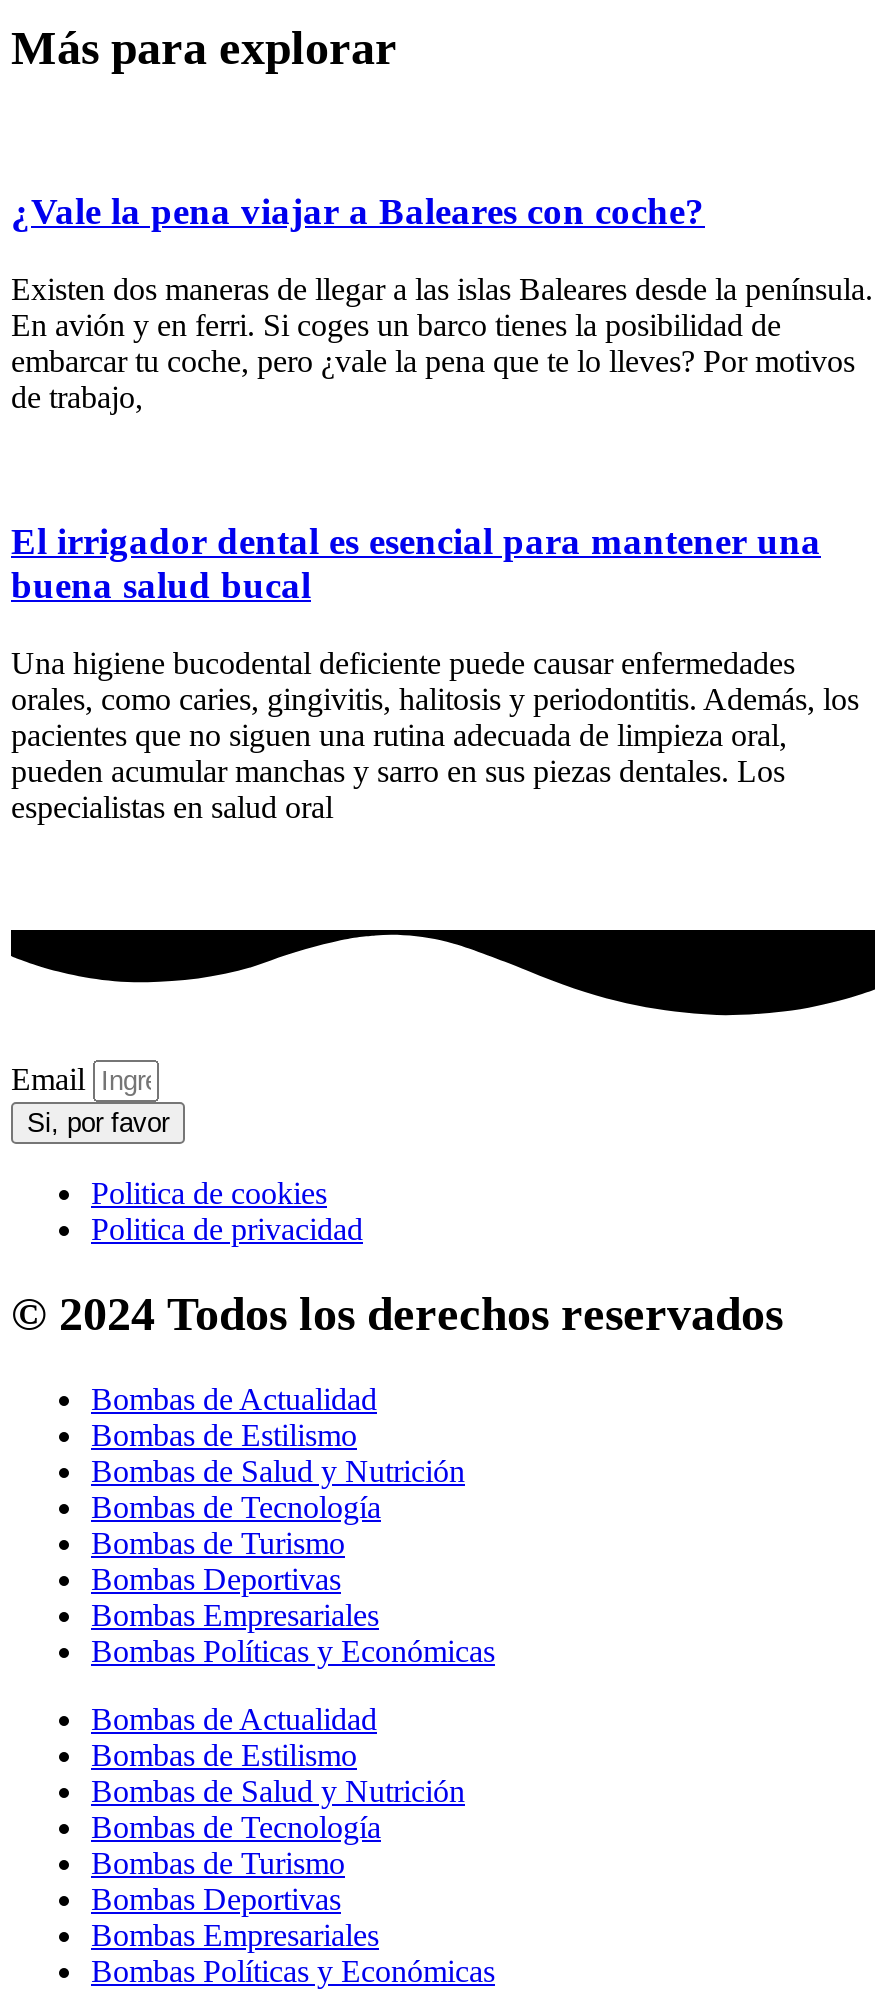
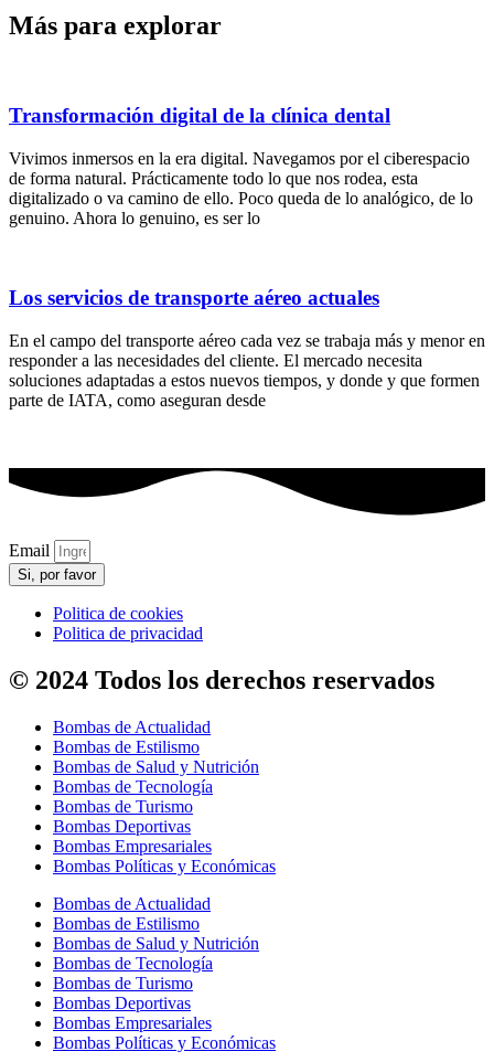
[11,190,705,232] ¿Vale la pena viajar a Baleares con coche? -> [9,104,390,127] Transformación digital de la clínica dental
[11,271,873,413] Existen dos maneras de llegar a las islas Baleares desde la península. | En avión y en ferri. Si coges un barco tienes la posibilidad de | embarcar tu coche, pero ¿vale la pena que te lo lleves? Por motivos | de trabajo, -> [9,149,473,227] Vivimos inmersos en la era digital. Navegamos por el ciberespacio | de forma natural. Prácticamente todo lo que nos rodea, esta | digitalizado o va camino de ello. Poco queda de lo analógico, de lo | genuino. Ahora lo genuino, es ser lo
[11,521,821,607] El irrigador dental es esencial para mantener una | buena salud bucal -> [9,286,379,309] Los servicios de transporte aéreo actuales
[11,646,859,824] Una higiene bucodental deficiente puede causar enfermedades | orales, como caries, gingivitis, halitosis y periodontitis. Además, los | pacientes que no siguen una rutina adecuada de limpieza oral, | pueden acumular manchas y sarro en sus piezas dentales. Los | especialistas en salud oral -> [9,331,485,410] En el campo del transporte aéreo cada vez se trabaja más y menor en | responder a las necesidades del cliente. El mercado necesita | soluciones adaptadas a estos nuevos tiempos, y donde y que formen | parte de IATA, como aseguran desde

